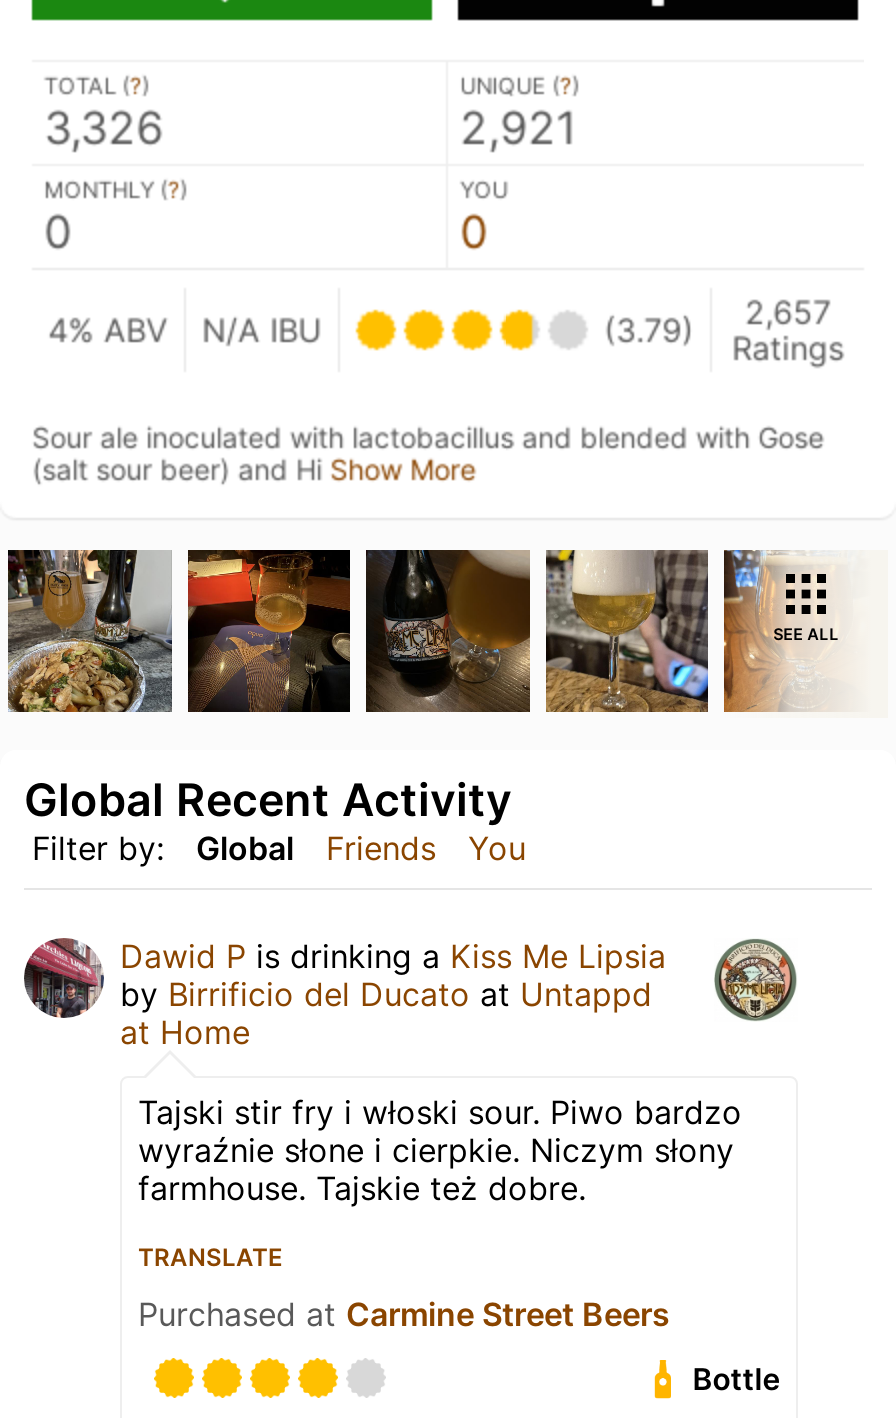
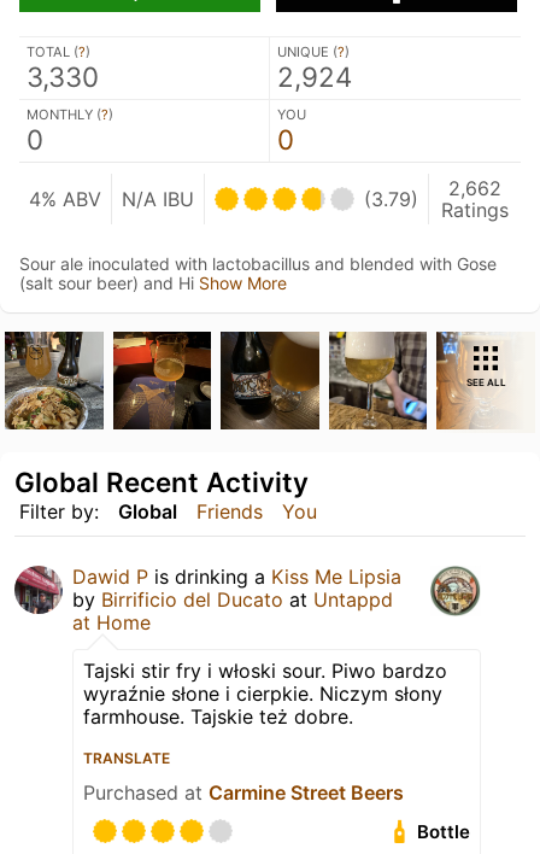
[44,100,164,154] 3,326 -> [27,60,99,93] 3,330
[460,100,576,154] 2,921 -> [277,60,352,93] 2,924
[604,292,844,368] (3.79) Ratings 2,657 -> [364,176,509,222] (3.79) Ratings 2,662

